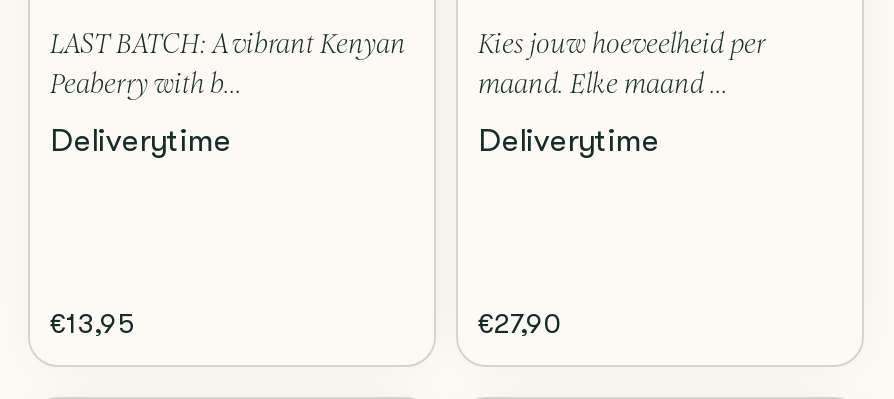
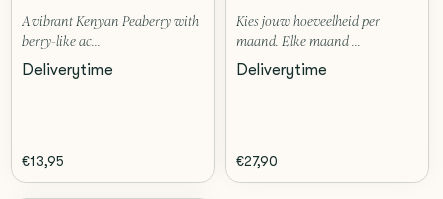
[50,32,406,58] LAST BATCH: A vibrant Kenyan -> [22,16,199,29] A vibrant Kenyan Peaberry with
[50,72,242,98] Peaberry with b... -> [22,36,101,49] berry-like ac...

